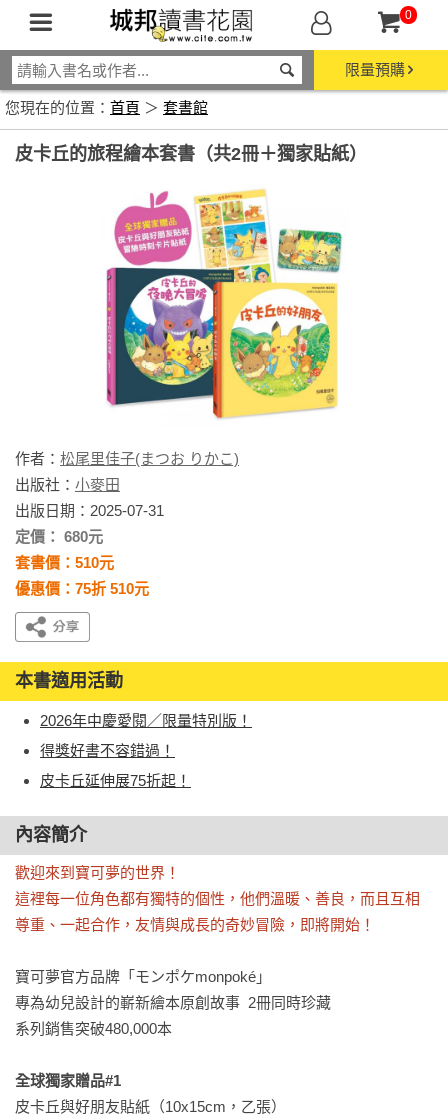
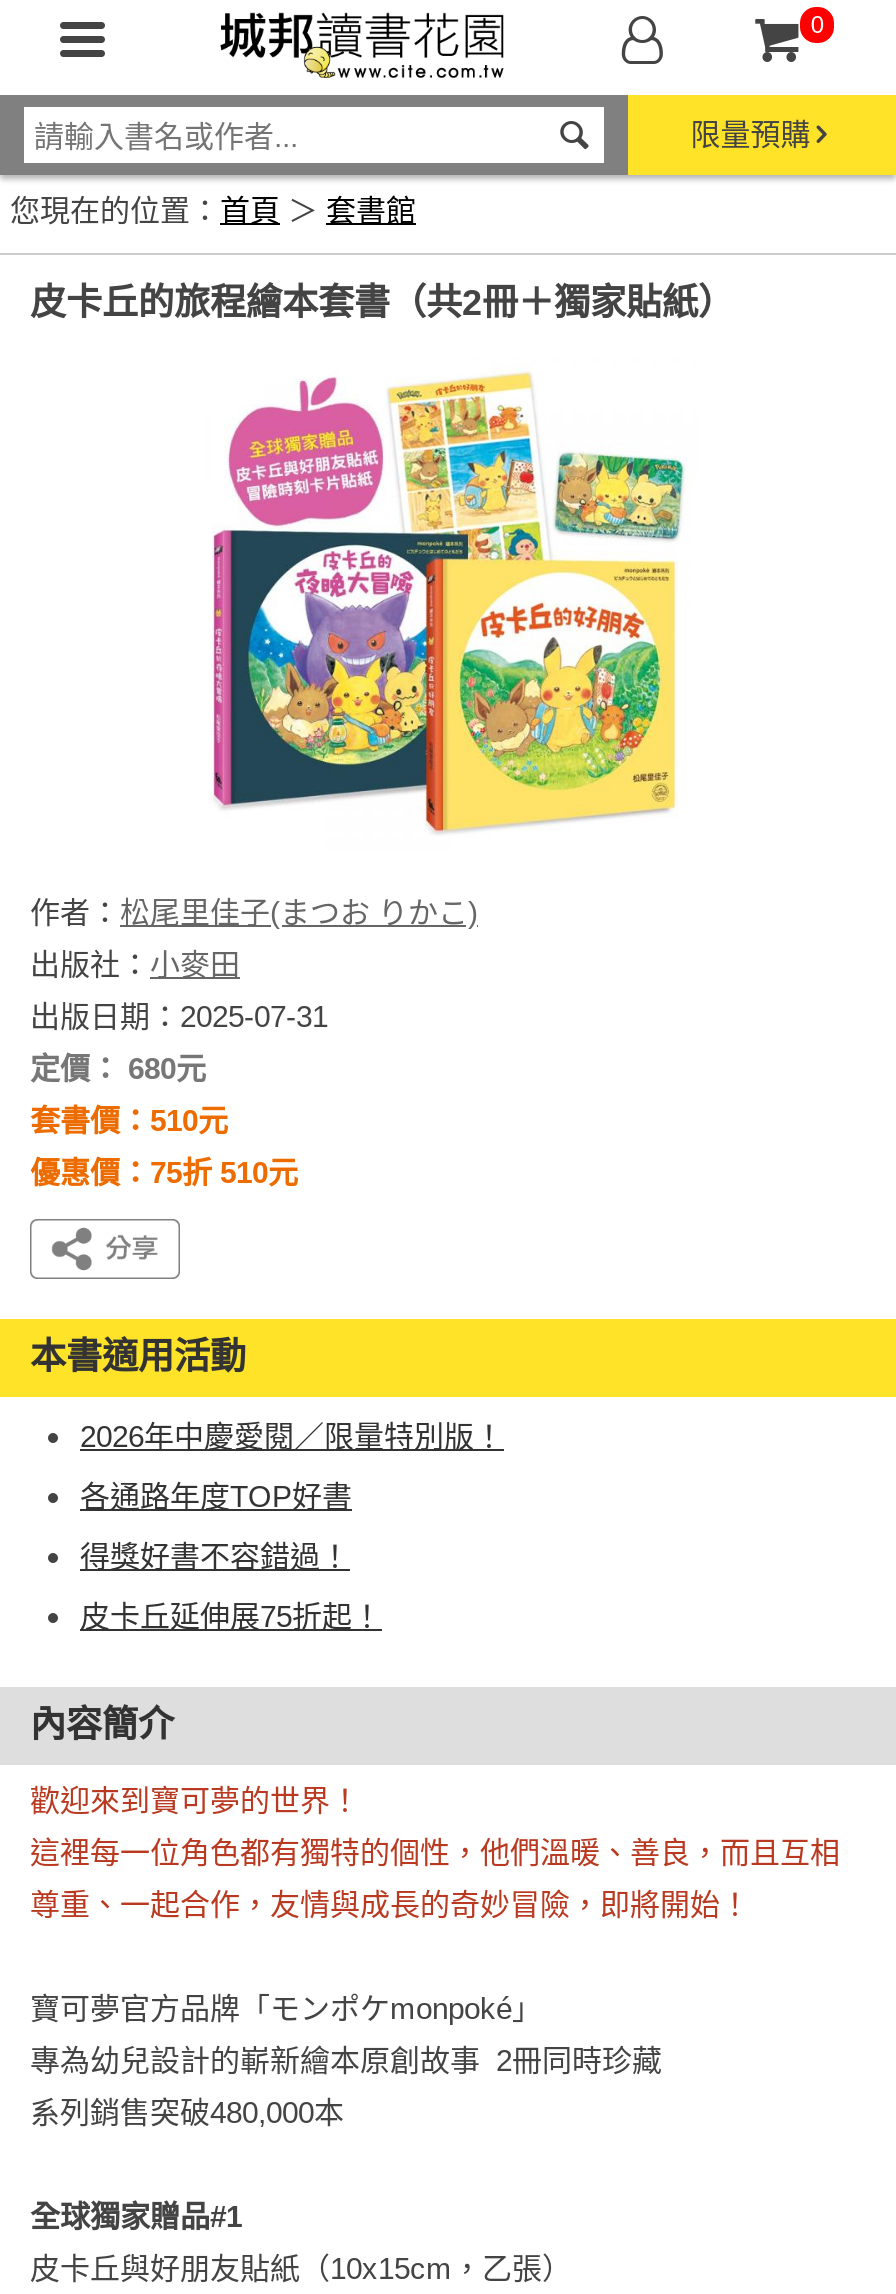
none -> [80,1479,352,1513] 各通路年度TOP好書

